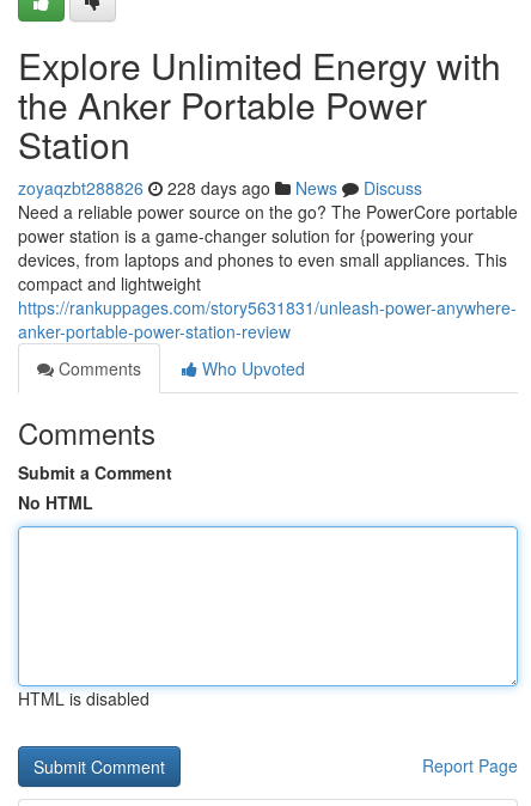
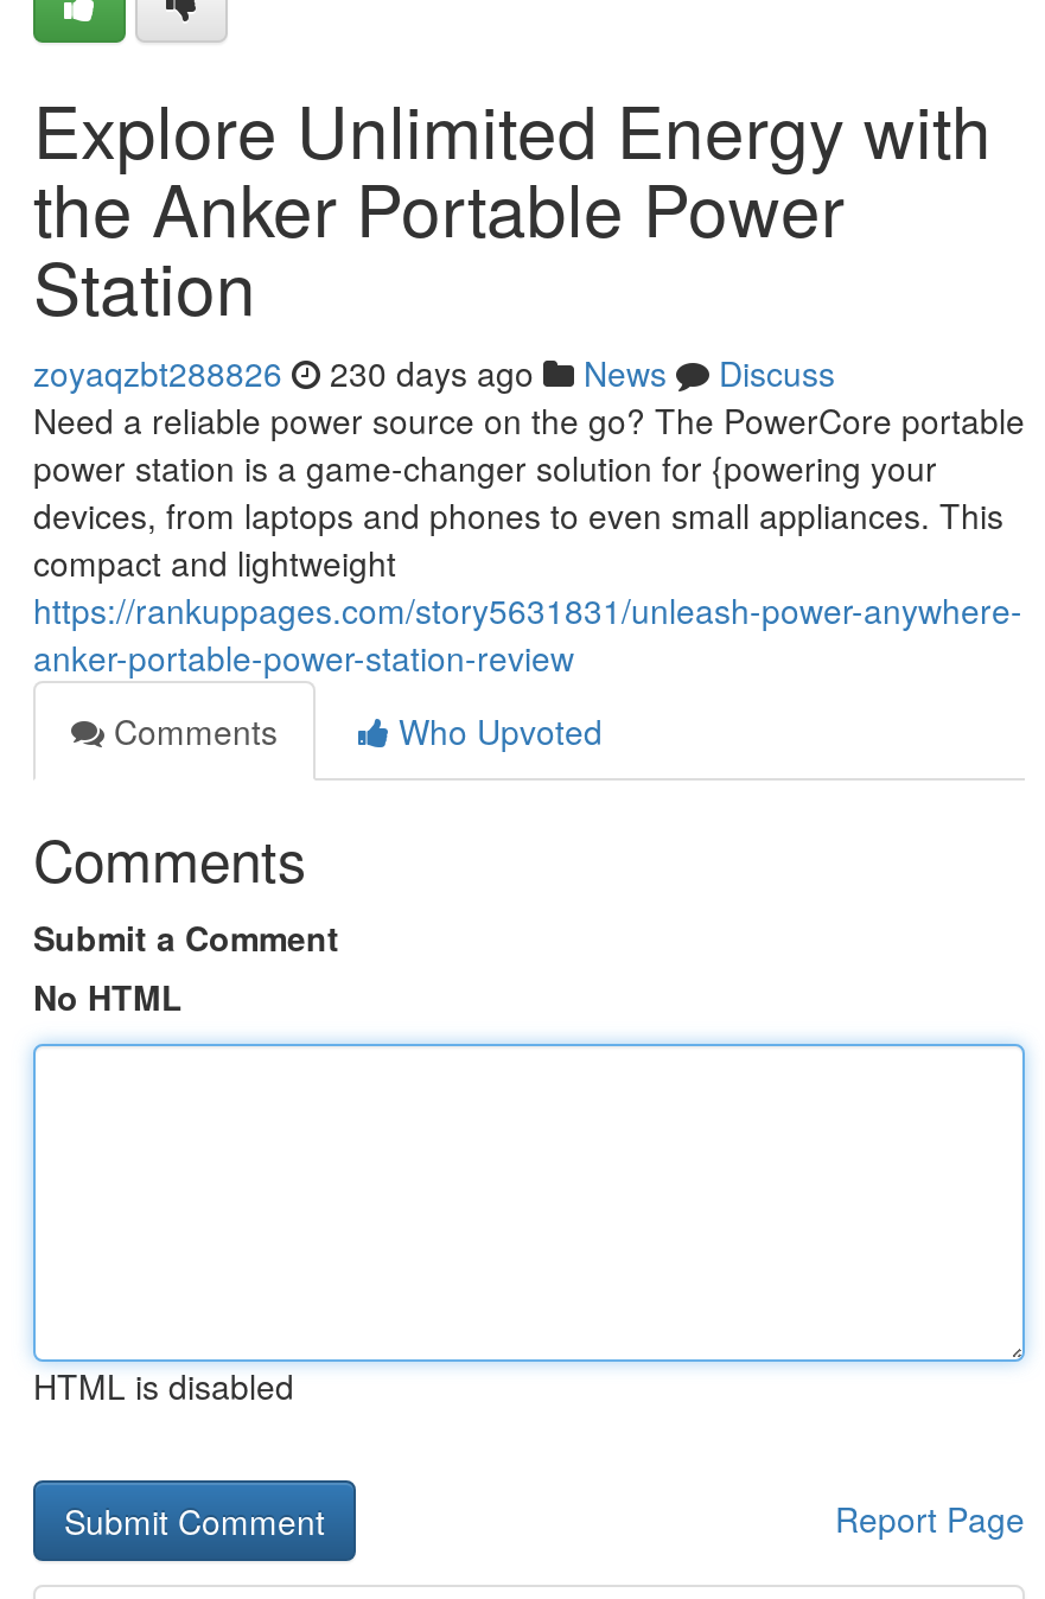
[18,176,422,200] zoyaqzbt288826 228 days ago News Discuss -> [33,349,835,396] zoyaqzbt288826 230 days ago News Discuss

